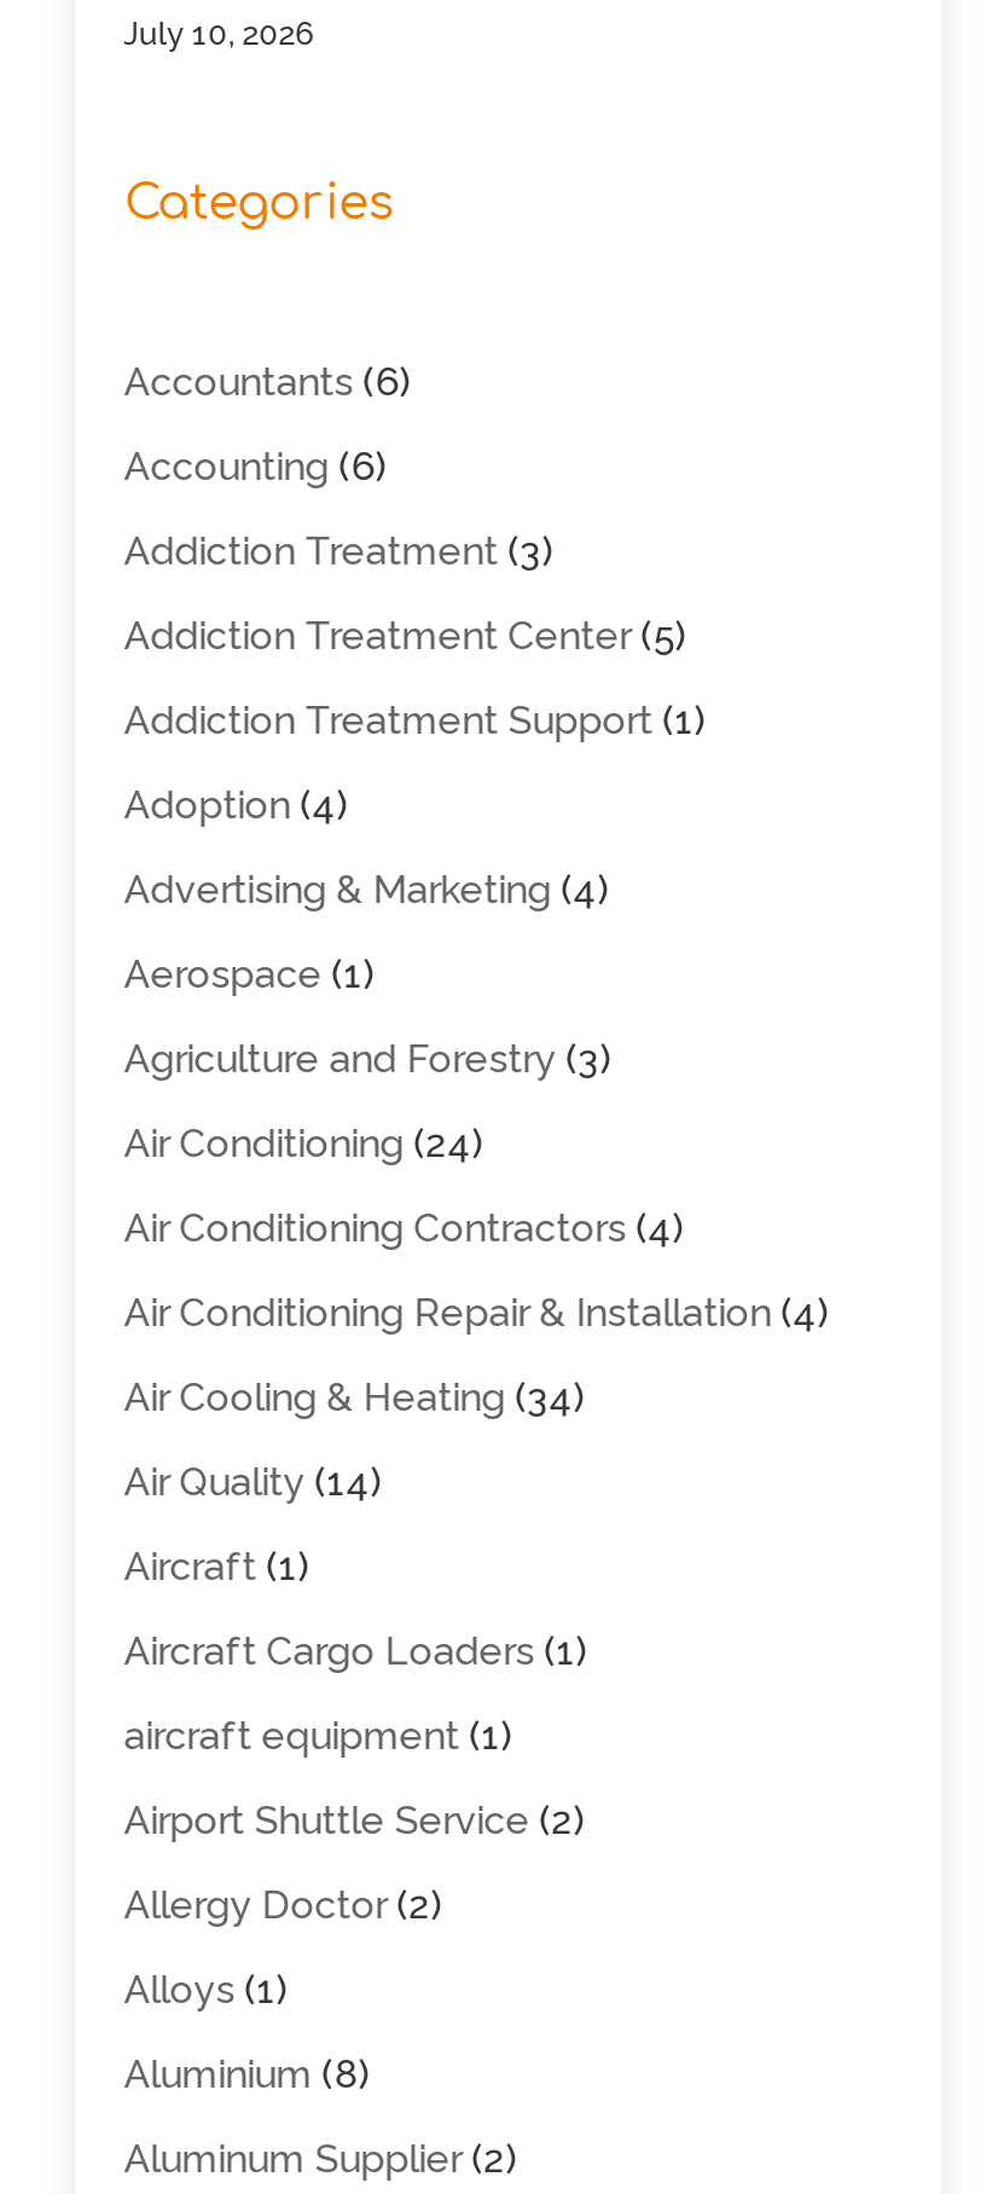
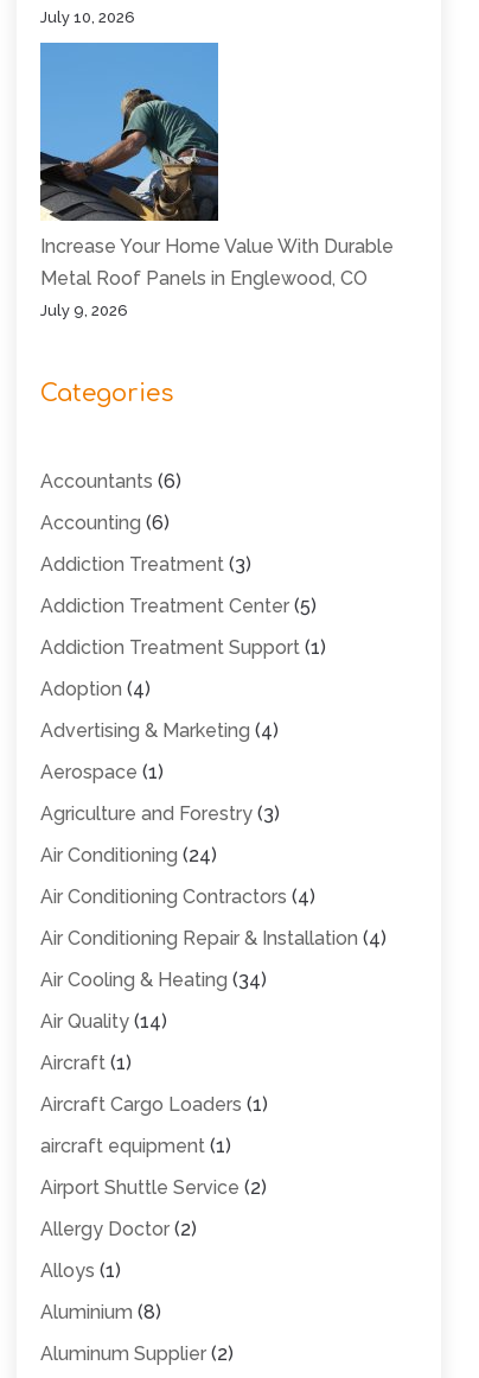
none -> [39,42,393,319] [image] | Increase Your Home Value With Durable | Metal Roof Panels in Englewood, CO | July 9, 2026

